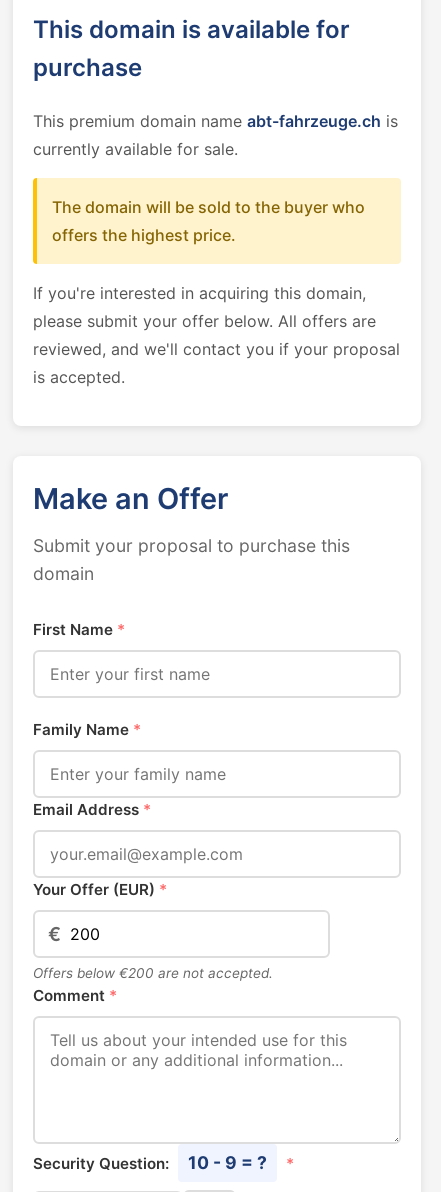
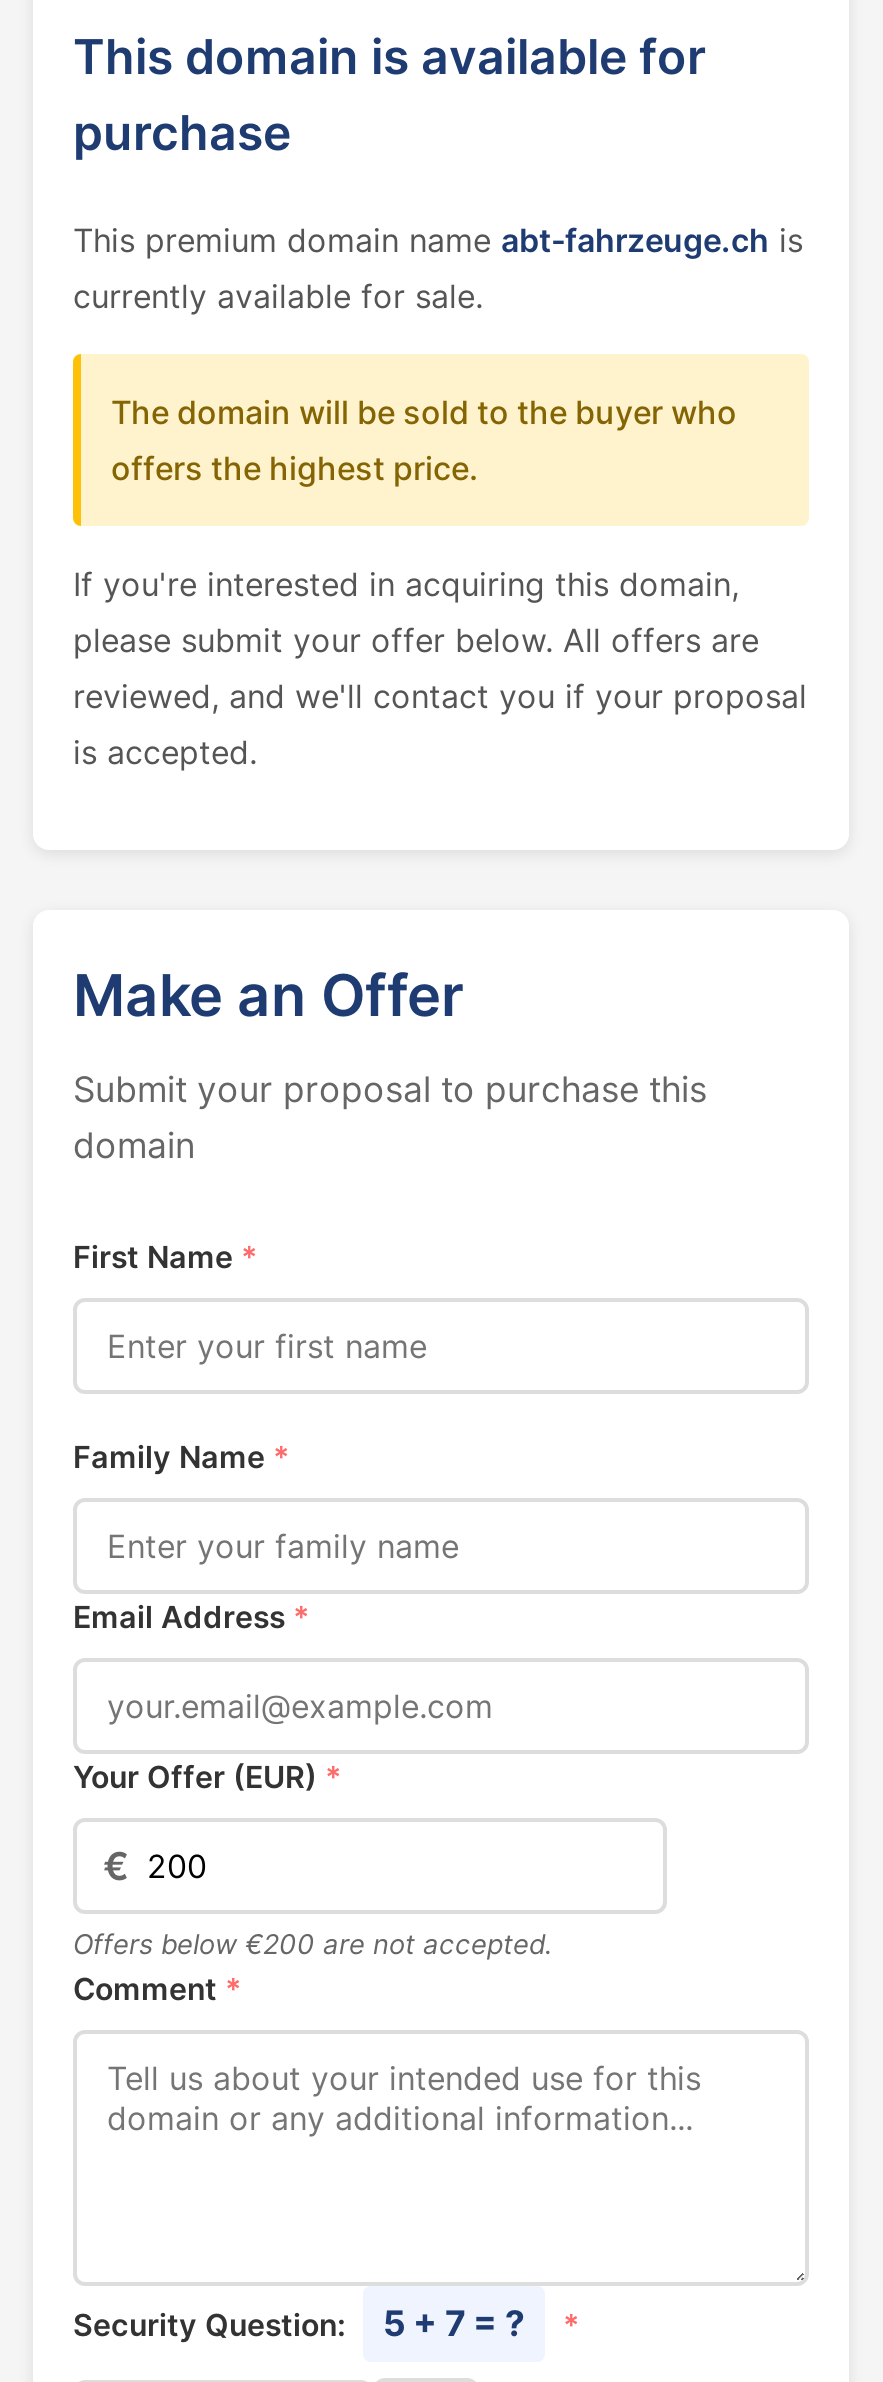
[188,1152,267,1173] 10 - 9 = ? -> [383,2302,525,2344] 5 + 7 = ?

